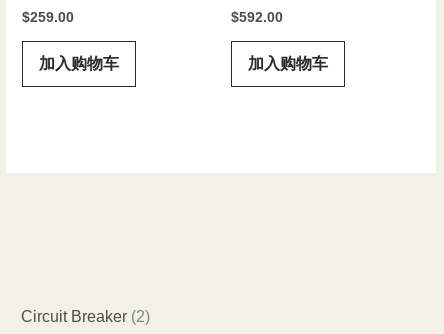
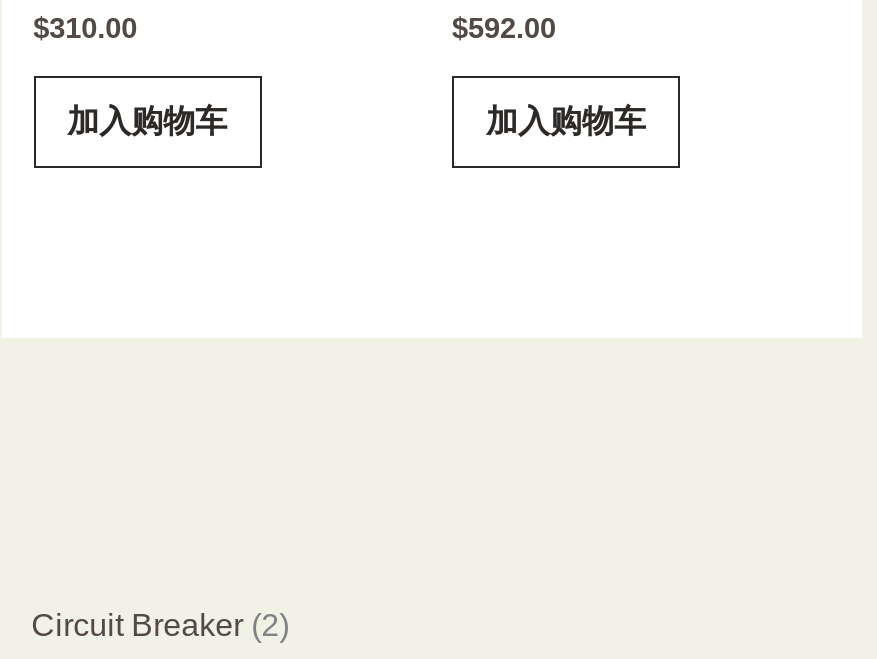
[22,9,74,25] $259.00 -> [33,11,137,43] $310.00

